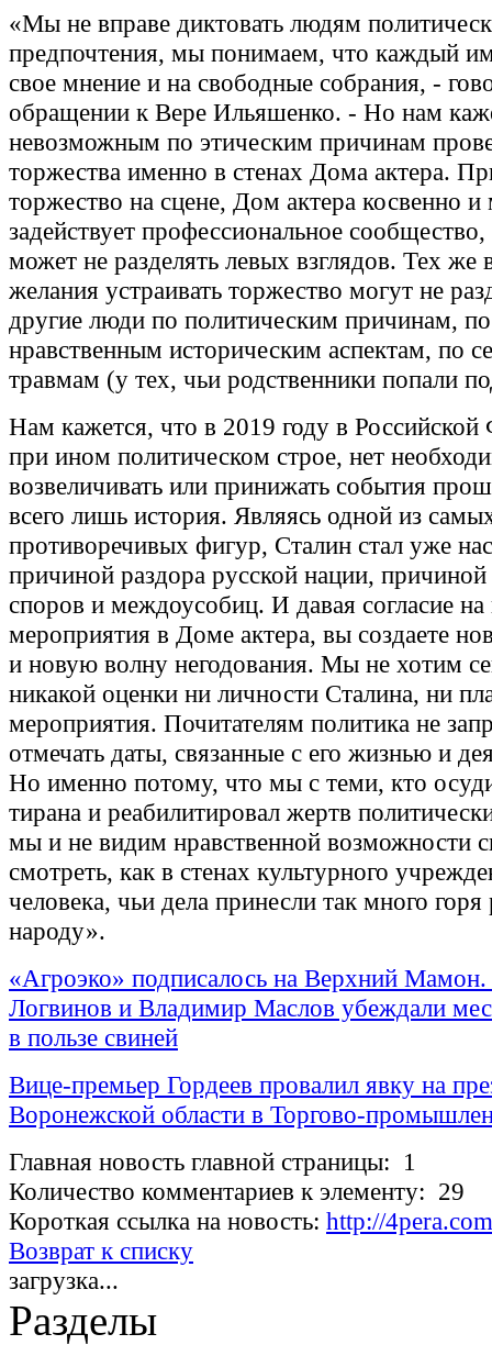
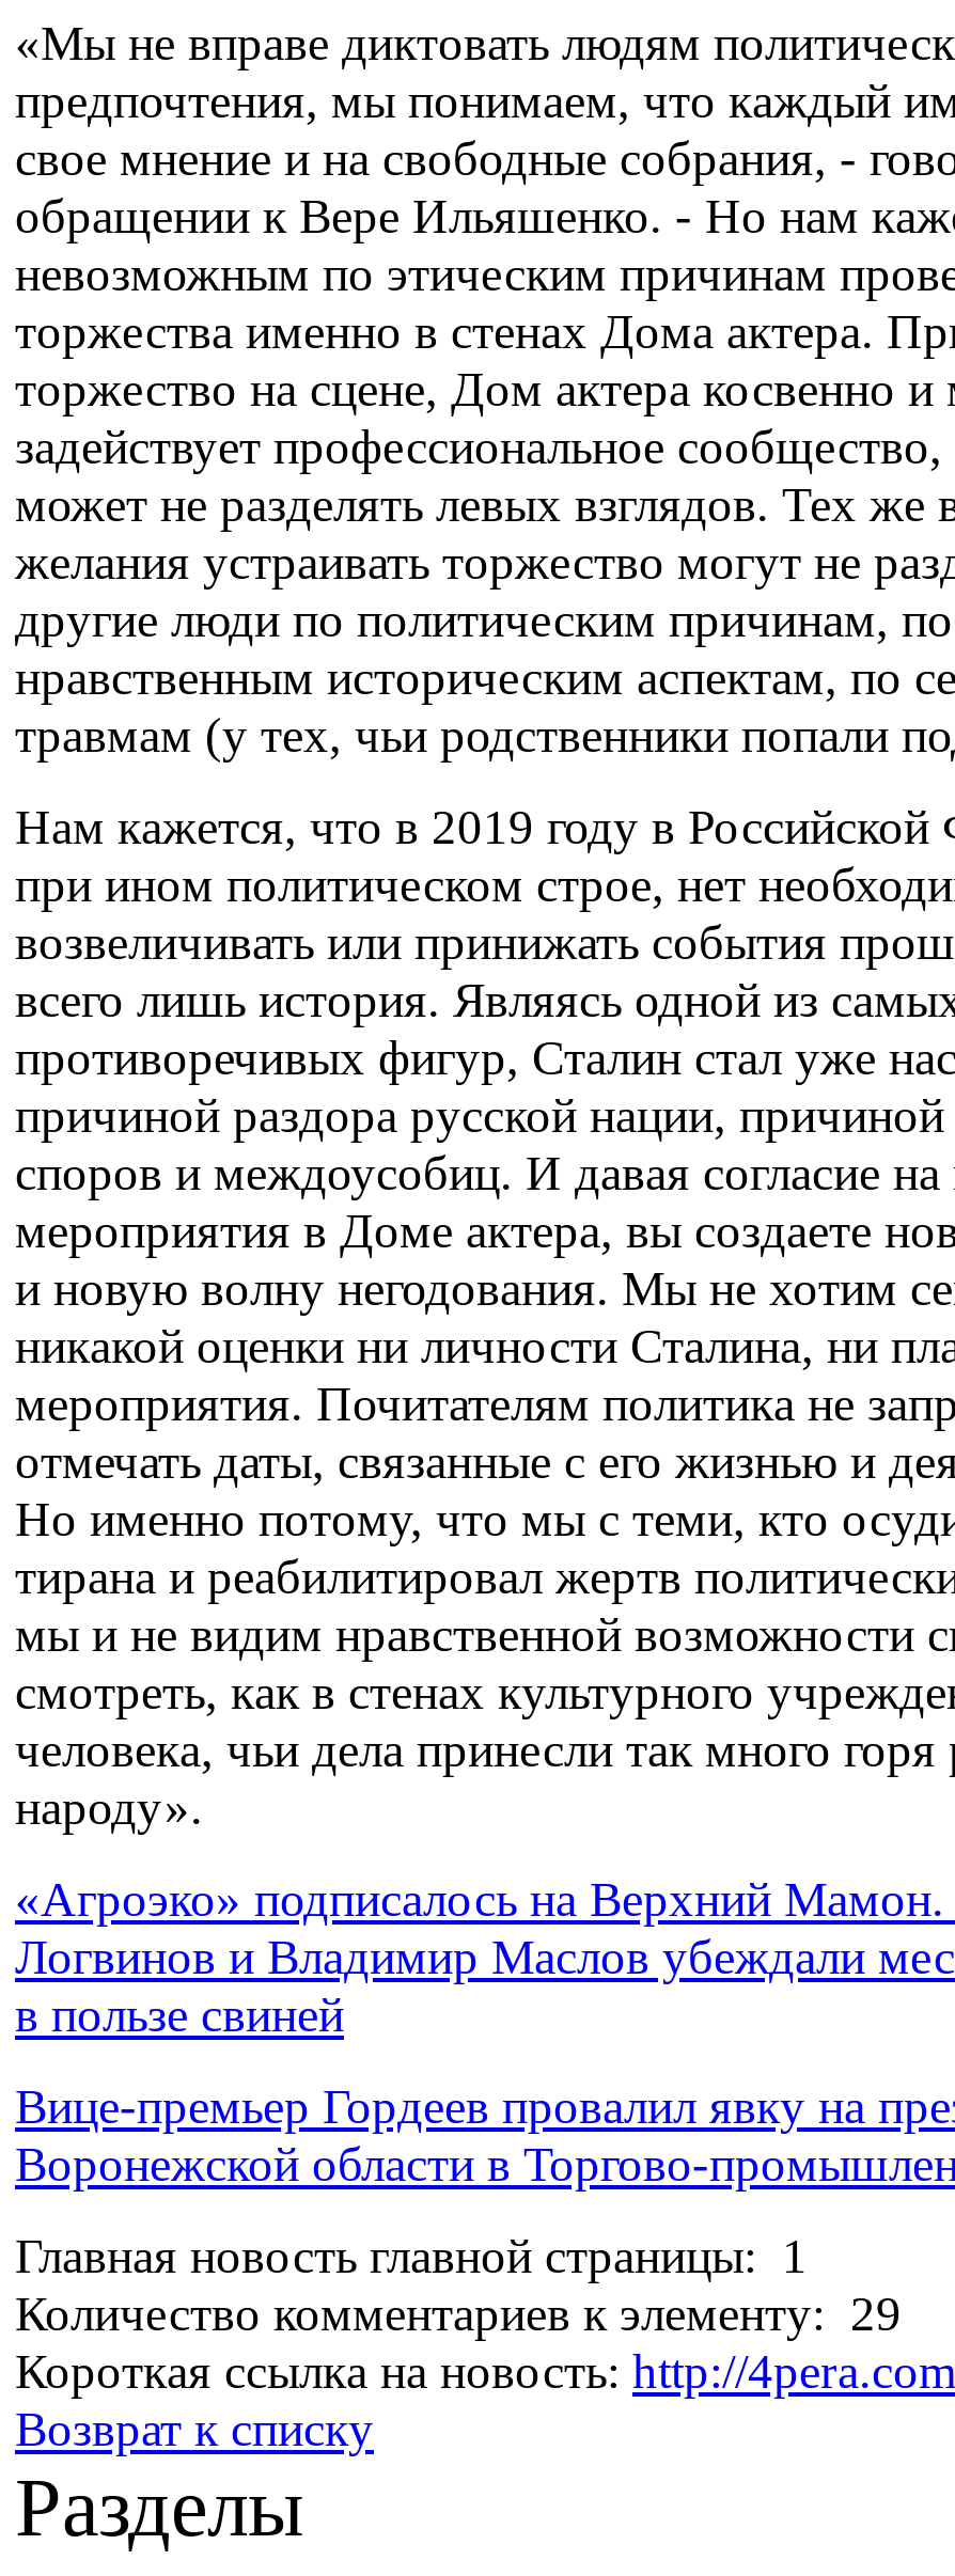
[9,1266,119,1295] загрузка... -> none

